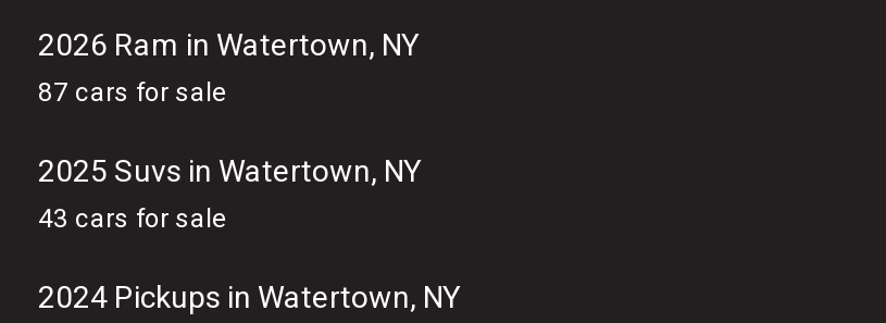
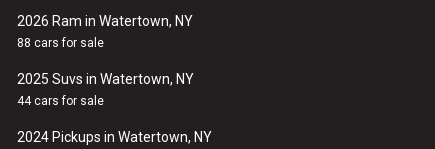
[38,77,227,108] 87 cars for sale -> [17,36,104,50] 88 cars for sale
[38,203,227,234] 43 cars for sale -> [17,94,104,108] 44 cars for sale

